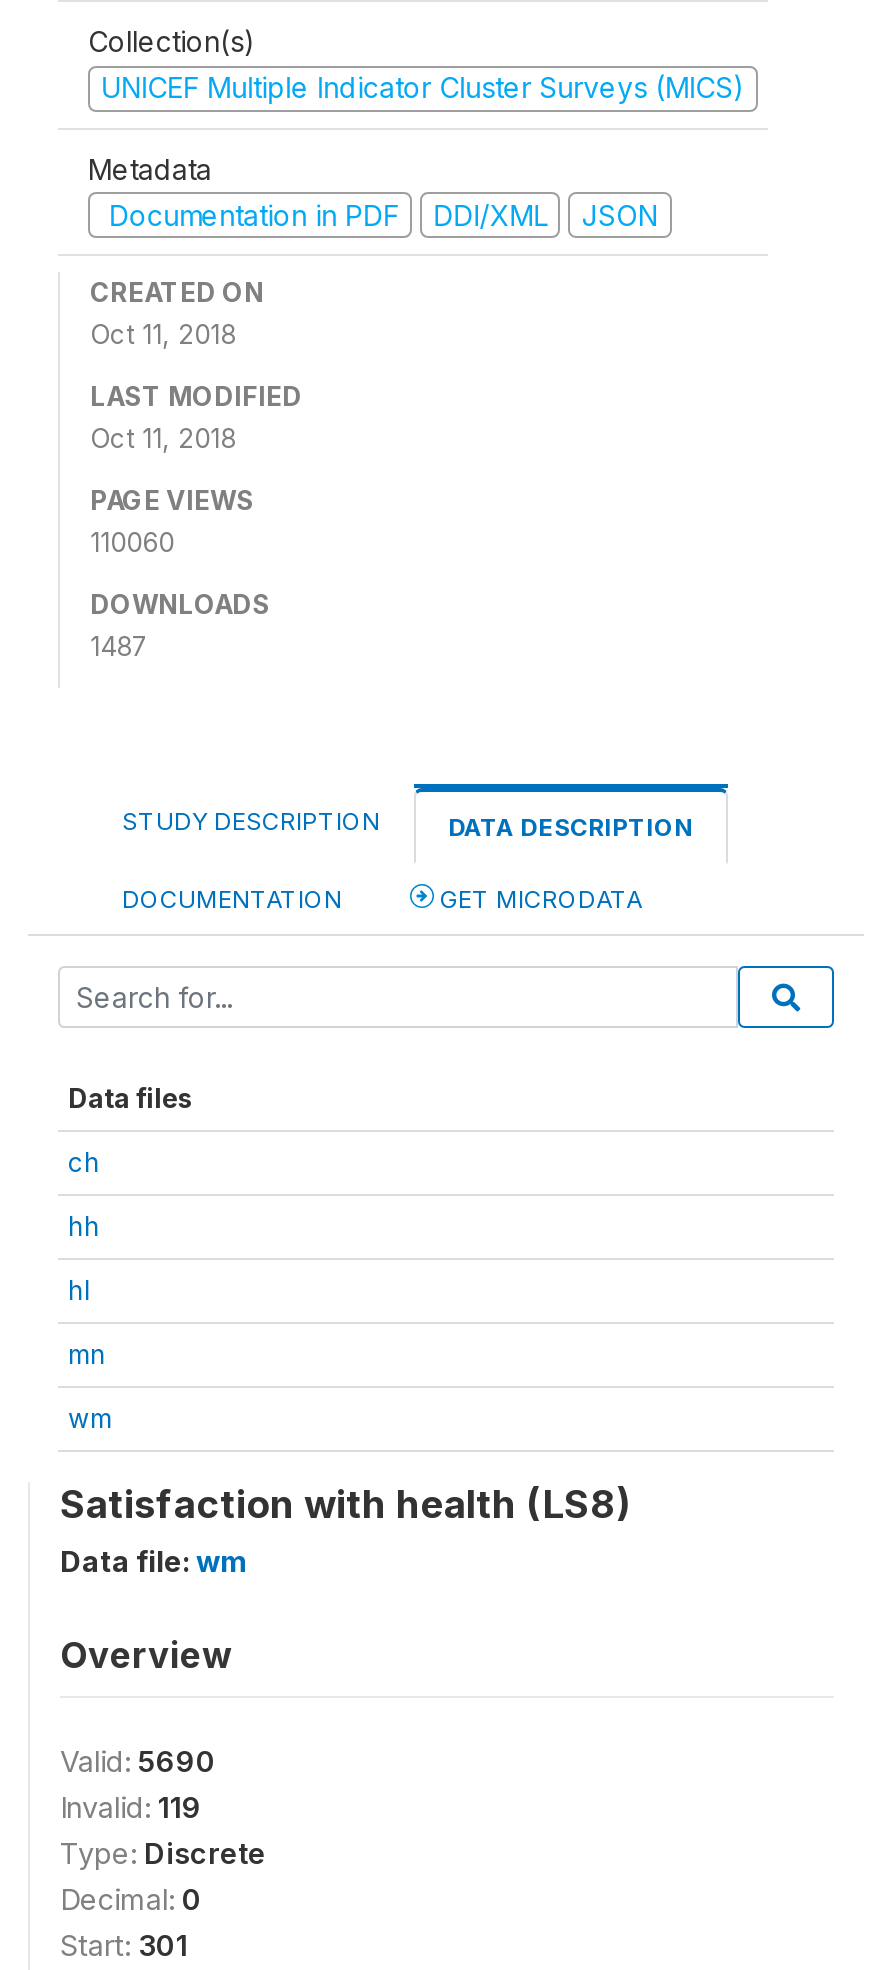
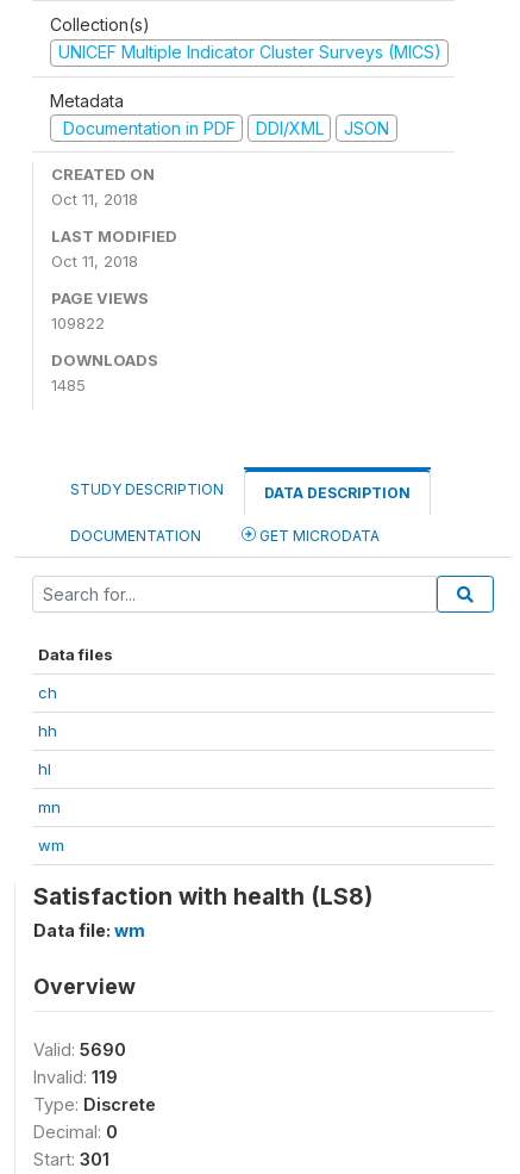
[90,526,174,558] 110060 -> [51,313,105,333] 109822
[90,630,148,662] 1487 -> [51,375,86,395] 1485

